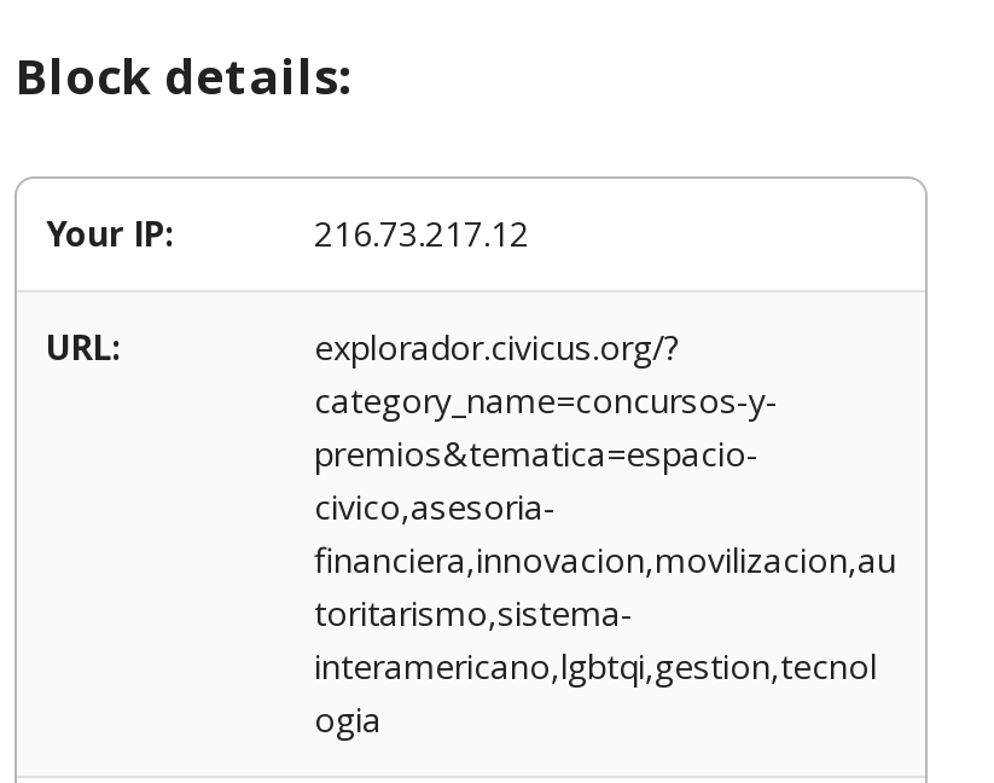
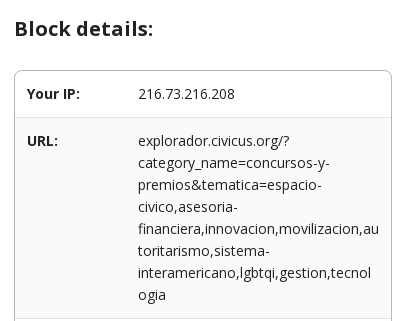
[314,210,529,256] 216.73.217.12 -> [138,84,235,103] 216.73.216.208

